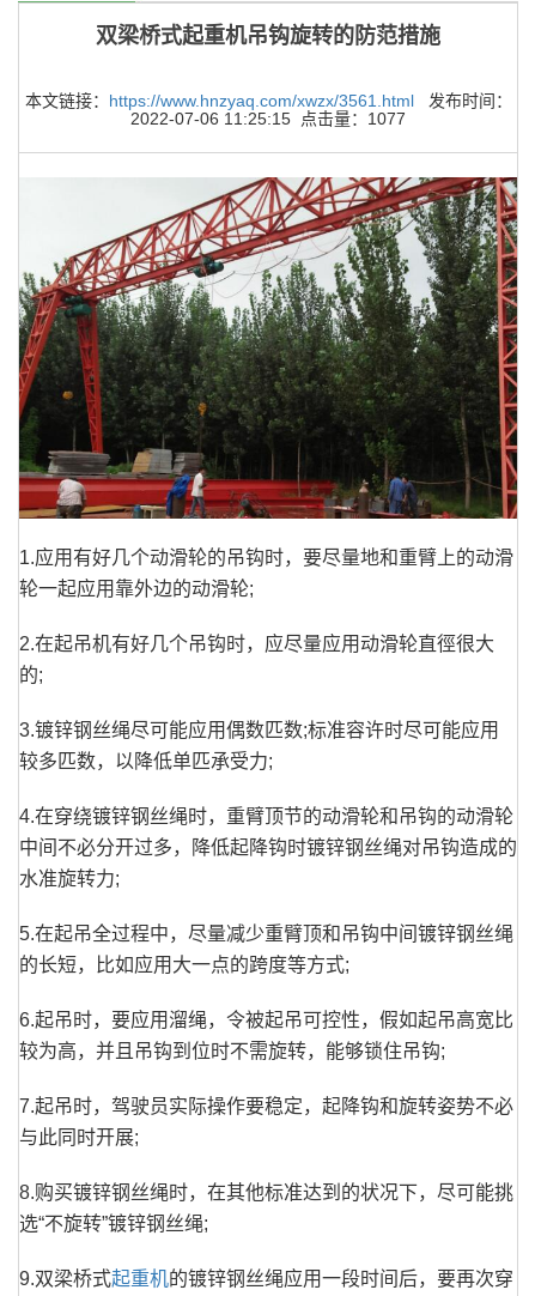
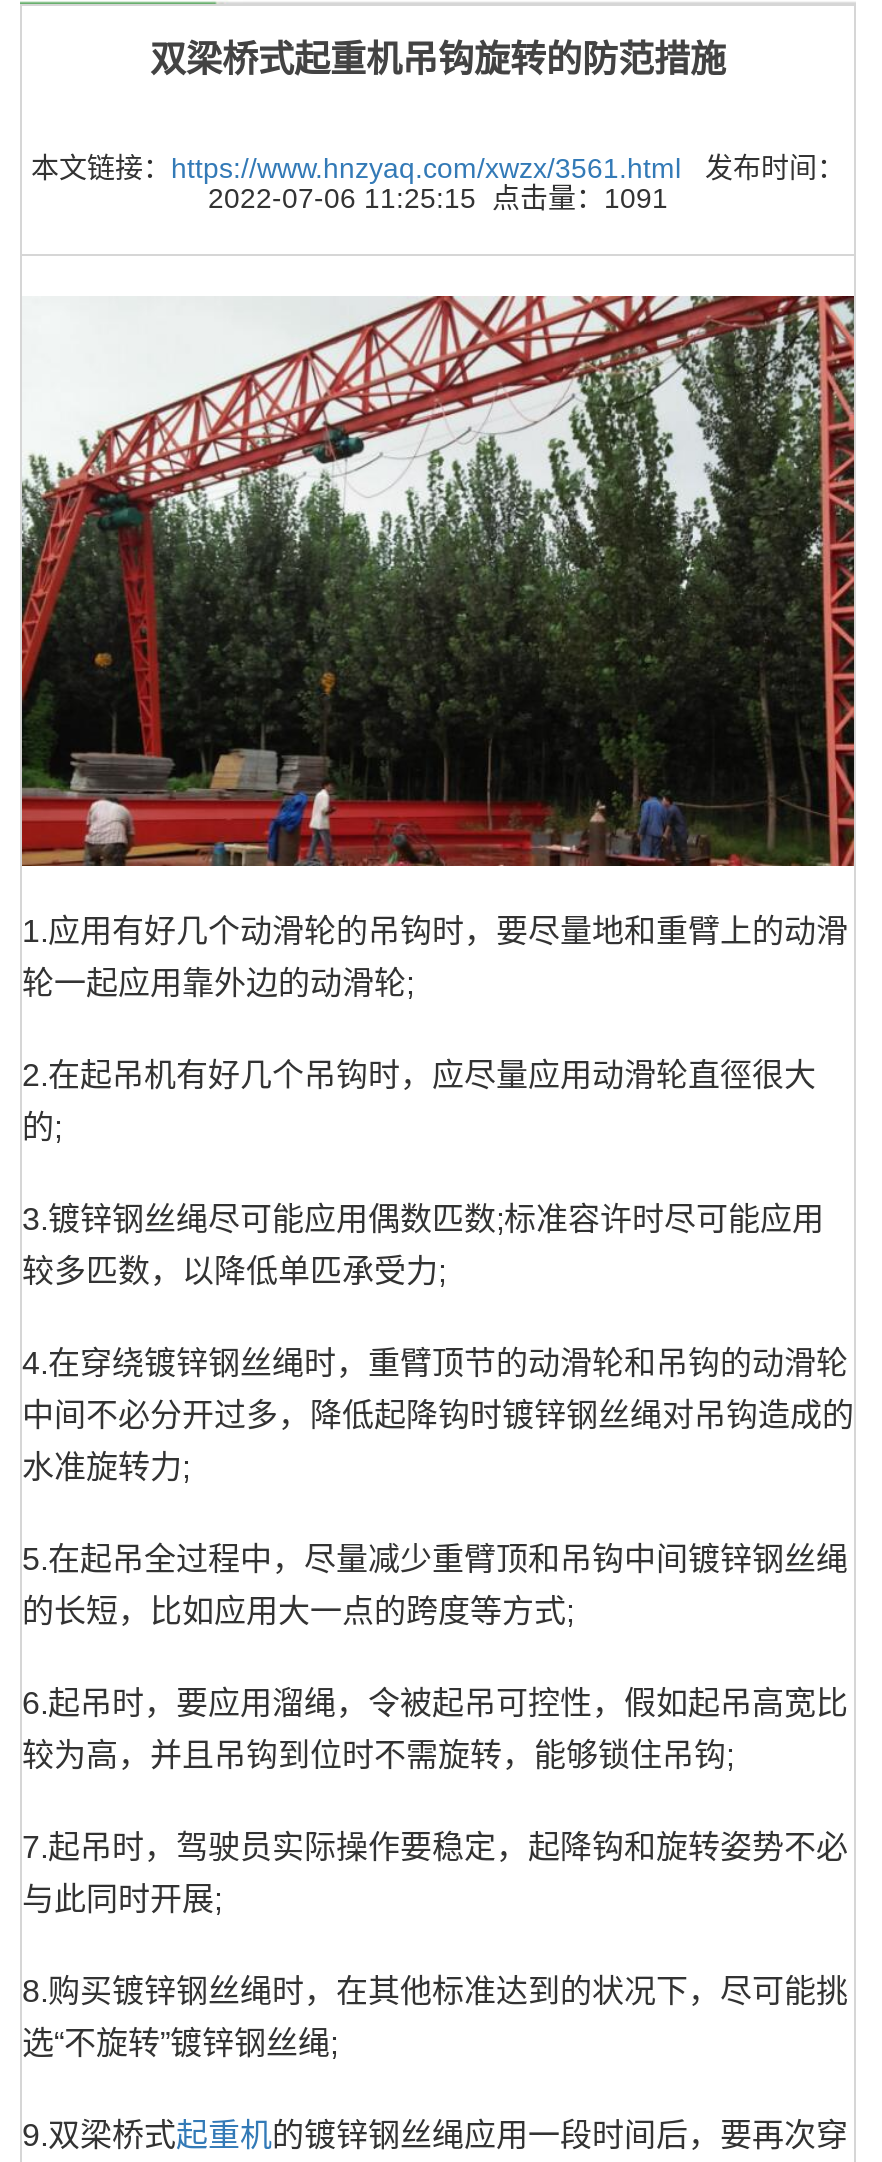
[130,109,406,129] 2022-07-06 11:25:15 点击量：1077 -> [208,183,668,215] 2022-07-06 11:25:15 点击量：1091

